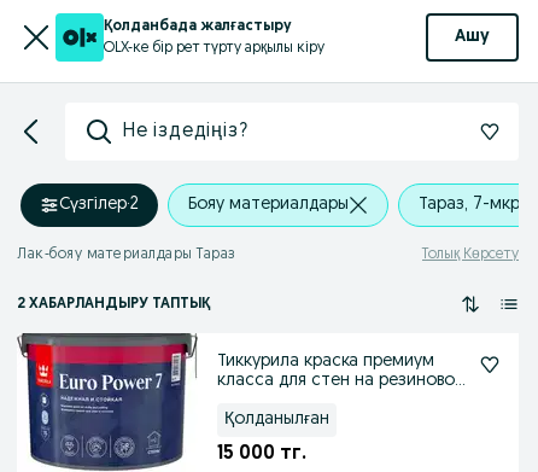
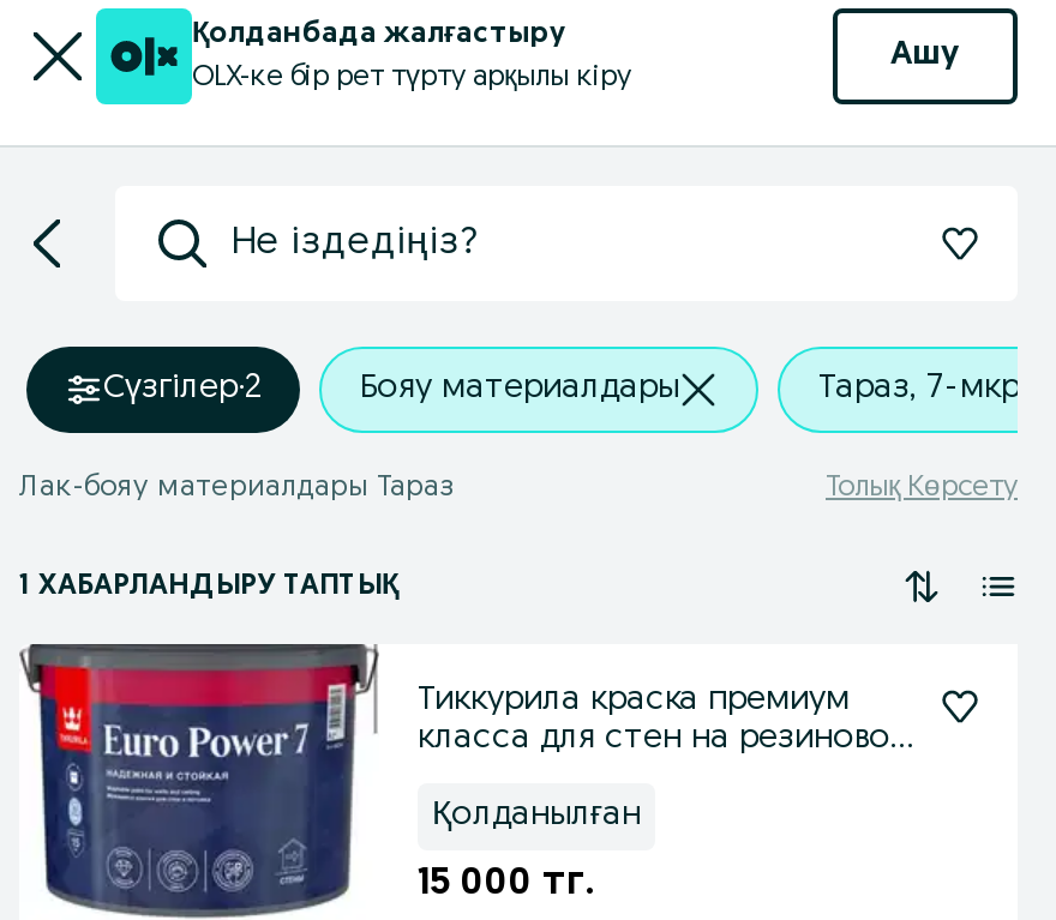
[17,297,210,311] 2 ХАБАРЛАНДЫРУ ТАПТЫҚ -> [19,572,398,601] 1 ХАБАРЛАНДЫРУ ТАПТЫҚ

